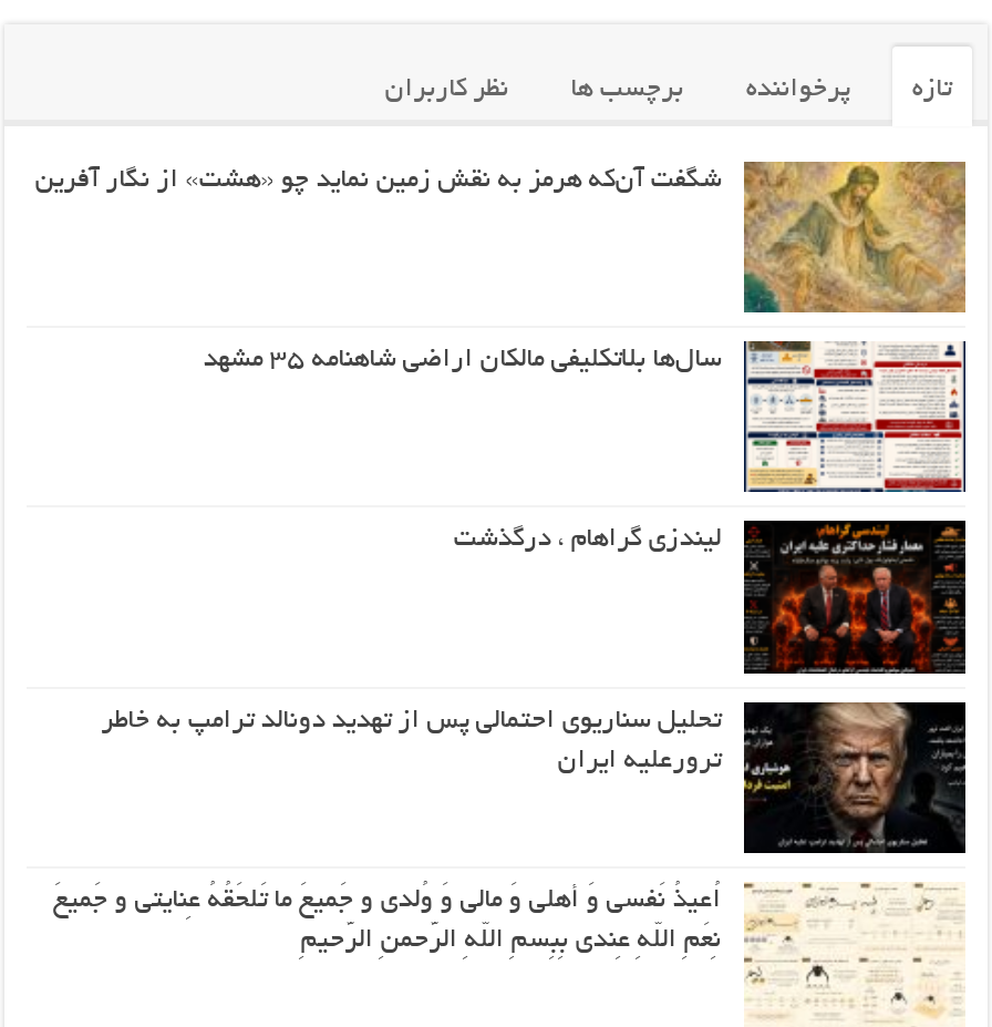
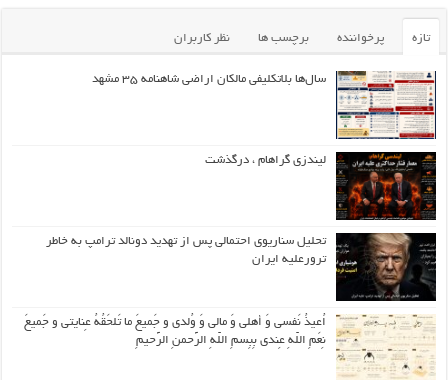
[35,160,968,315] [image] | شگفت آن‌که هرمز به نقش زمین نماید چو «هشت» از نگار آفرین -> none

